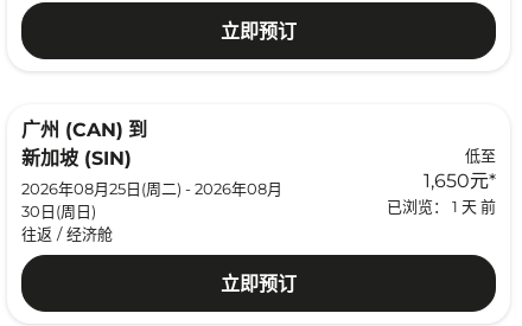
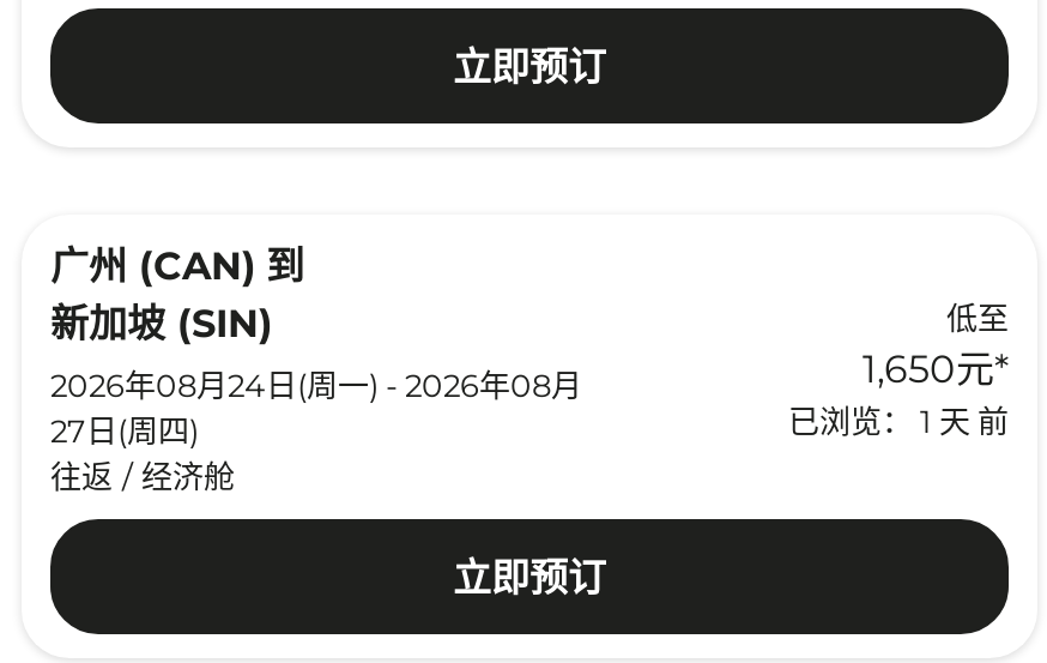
[21,179,282,198] 2026年08月25日(周二) - 2026年08月 -> [50,366,582,404] 2026年08月24日(周一) - 2026年08月
[21,202,96,220] 30日(周日) -> [50,411,199,450] 27日(周四)

